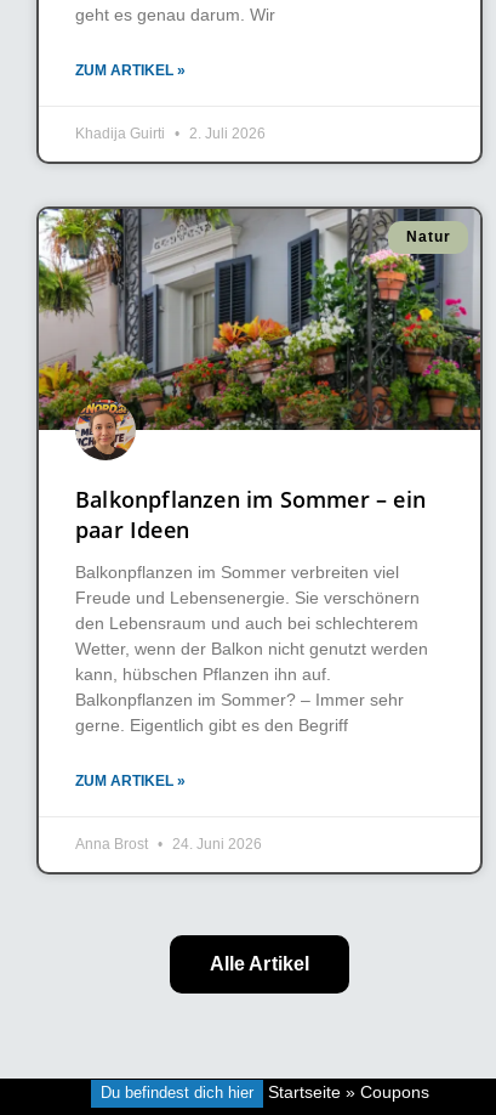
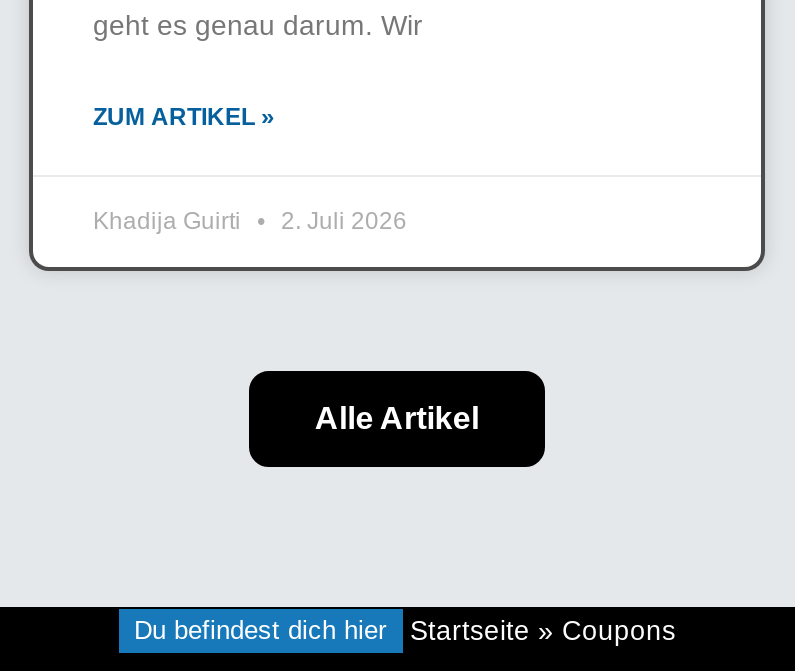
[38,205,481,462] [image] | Natur -> none
[75,485,428,789] Balkonpflanzen im Sommer – ein | paar Ideen | Balkonpflanzen im Sommer verbreiten viel | Freude und Lebensenergie. Sie verschönern | den Lebensraum und auch bei schlechterem | Wetter, wenn der Balkon nicht genutzt werden | kann, hübschen Pflanzen ihn auf. | Balkonpflanzen im Sommer? – Immer sehr | gerne. Eigentlich gibt es den Begriff | ZUM ARTIKEL » -> none
[75,836,262,853] Anna Brost | 24. Juni 2026 -> none

